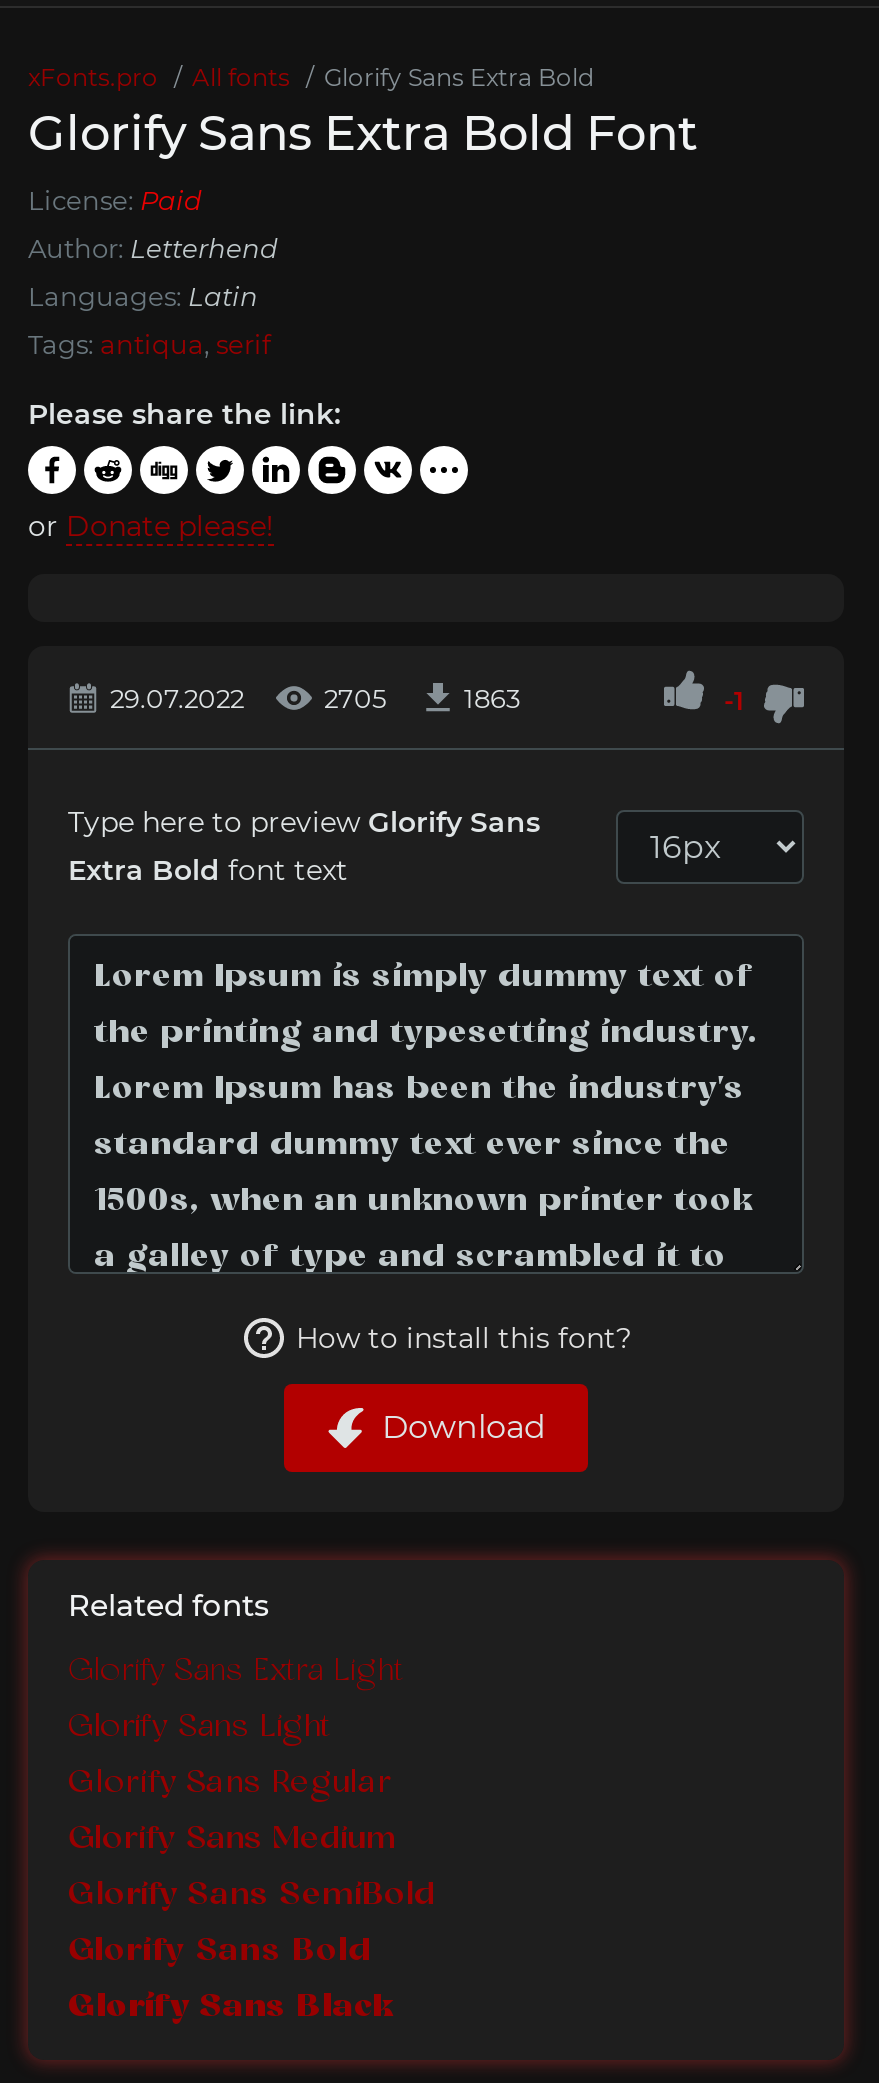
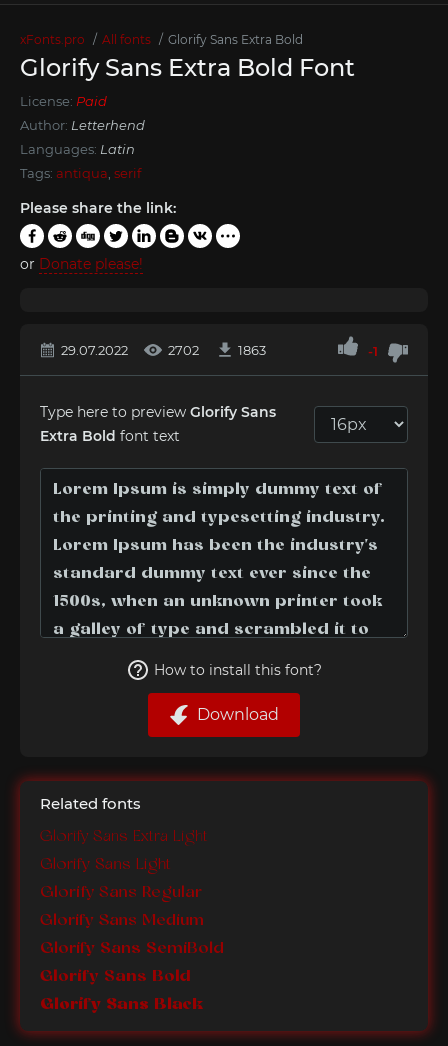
[324,681,386,713] 2705 -> [168,341,199,357] 2702

